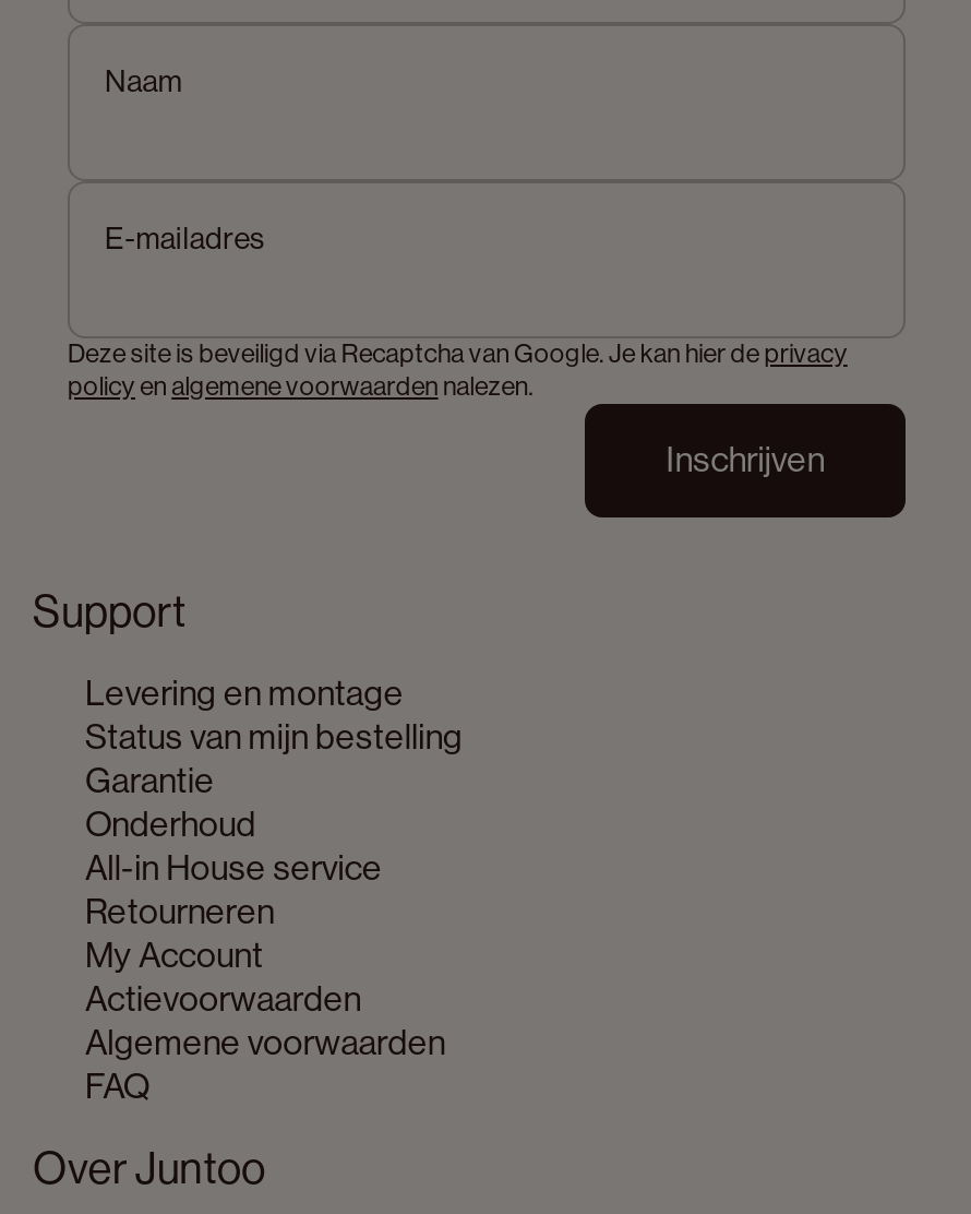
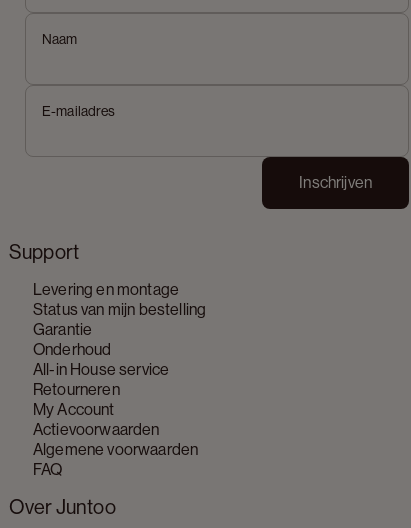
[68,339,847,402] Deze site is beveiligd via Recaptcha van Google. Je kan hier de privacy | policy en algemene voorwaarden nalezen. -> none

